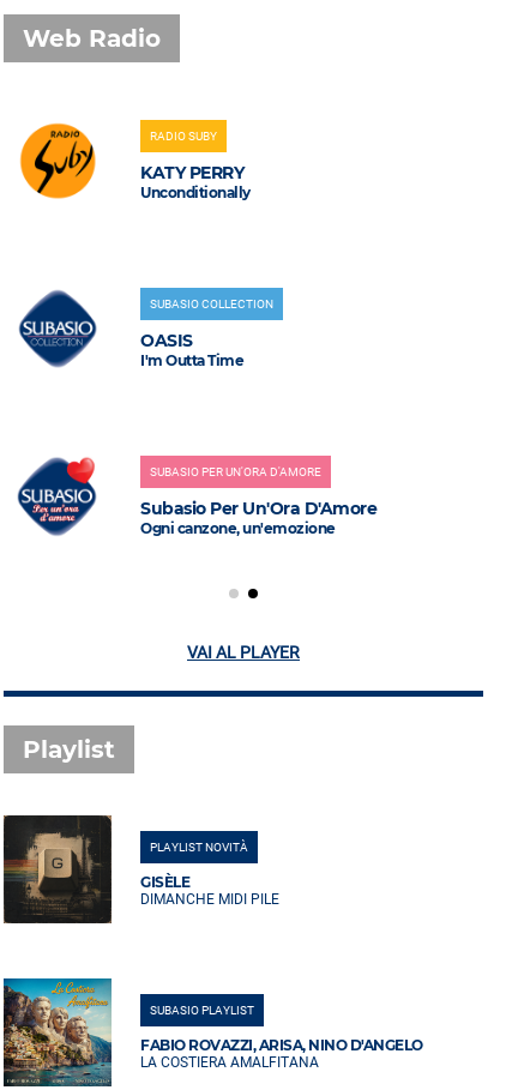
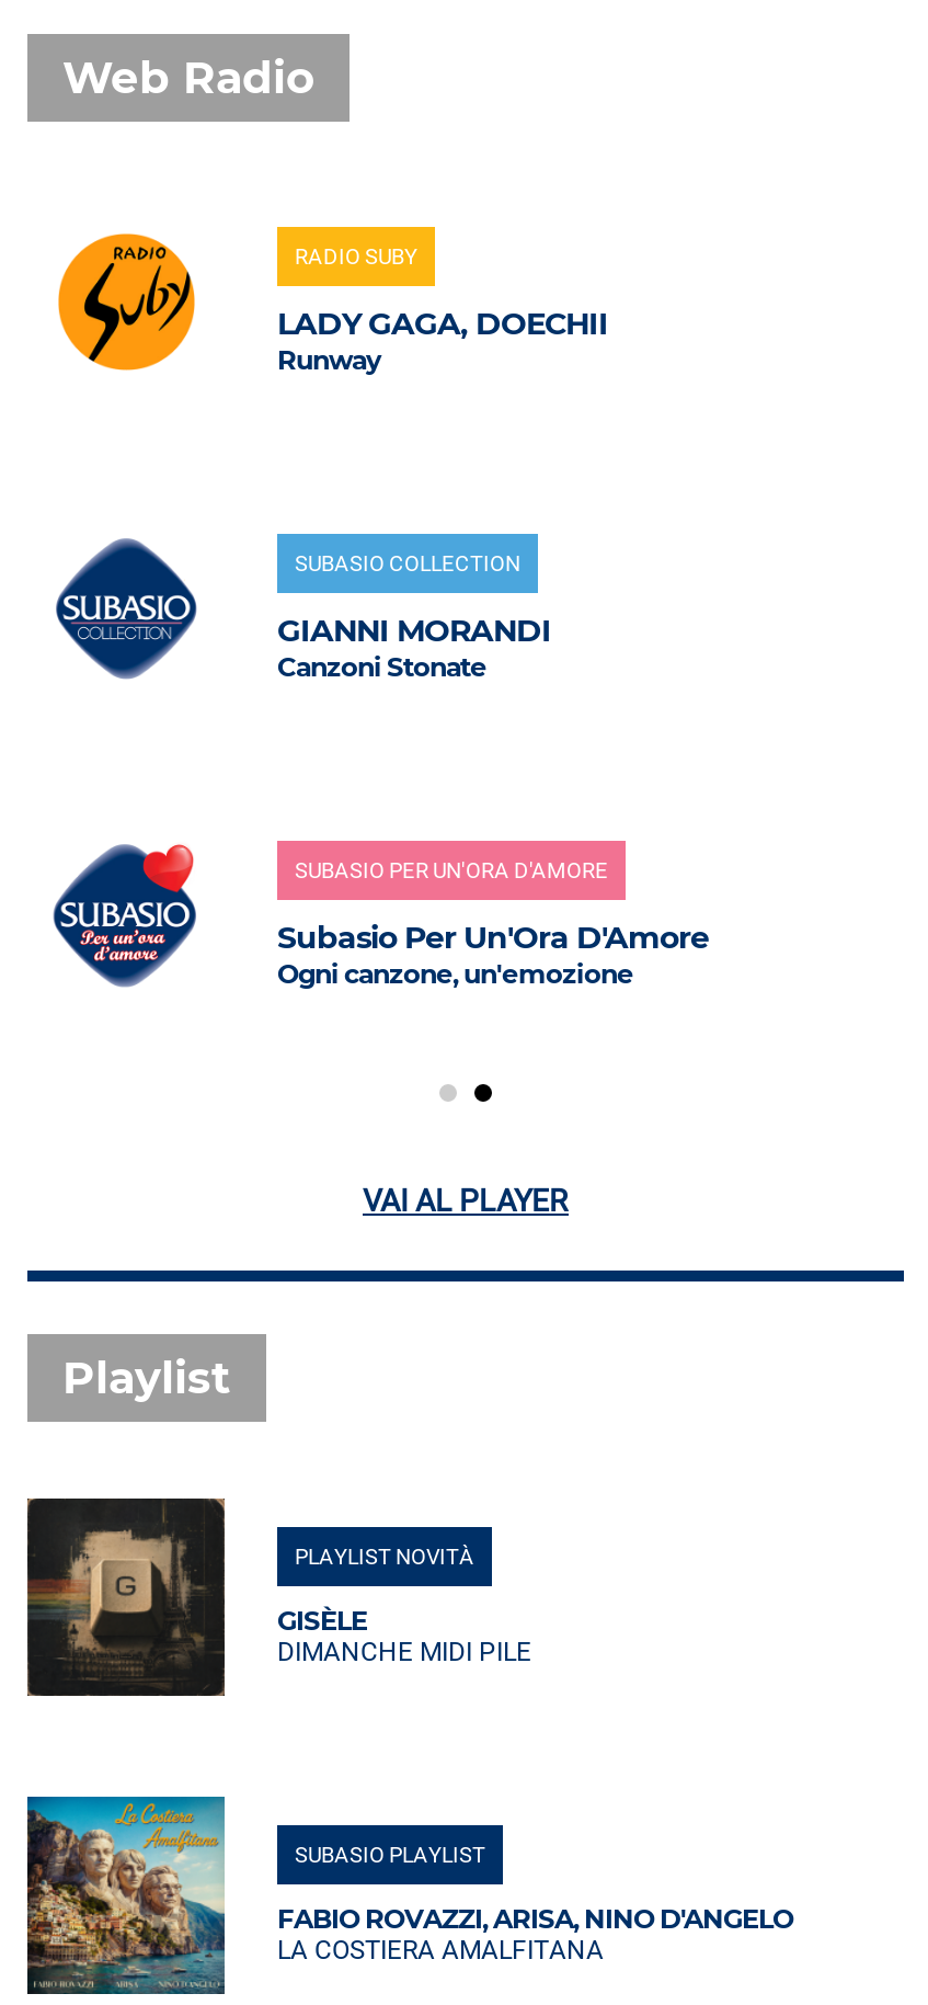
[140,162,250,202] KATY PERRY | Unconditionally -> [277,304,608,377] LADY GAGA, DOECHII | Runway
[140,330,243,370] OASIS | I'm Outta Time -> [277,611,551,684] GIANNI MORANDI | Canzoni Stonate

